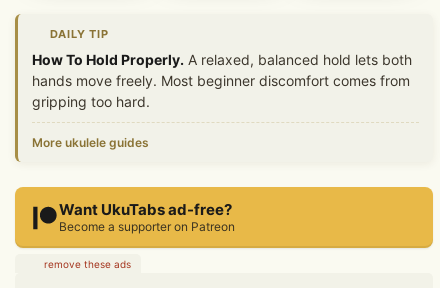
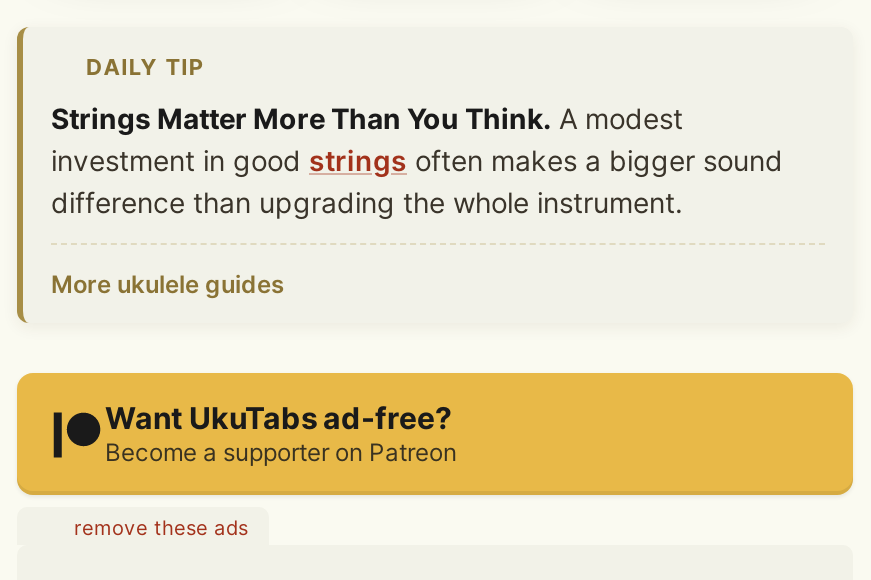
[32,51,412,110] How To Hold Properly. A relaxed, balanced hold lets both | hands move freely. Most beginner discomfort comes from | gripping too hard. -> [51,101,783,219] Strings Matter More Than You Think. A modest | investment in good strings often makes a bigger sound | difference than upgrading the whole instrument.

